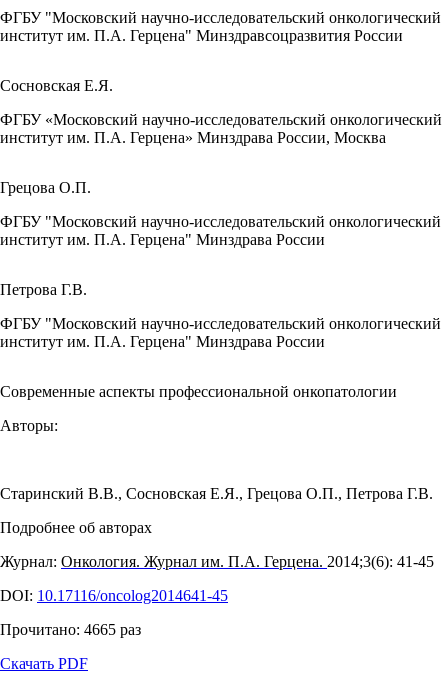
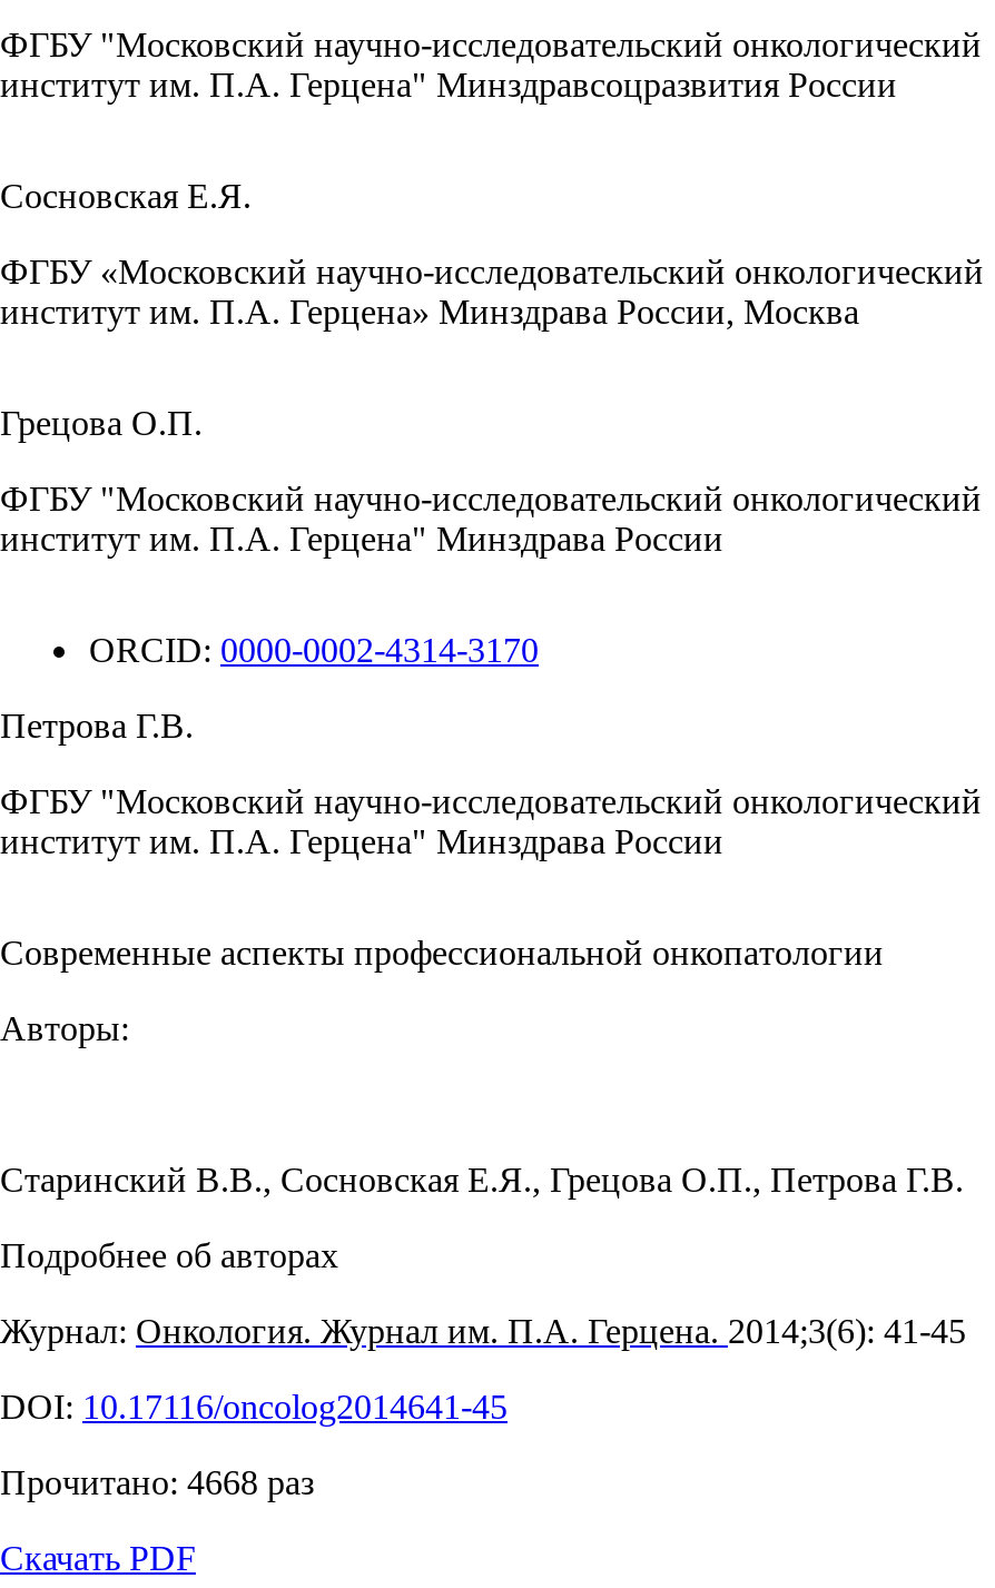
none -> [89,631,539,669] ORCID: 0000-0002-4314-3170
[0,621,141,638] Прочитано: 4665 раз -> [0,1463,314,1501] Прочитано: 4668 раз

